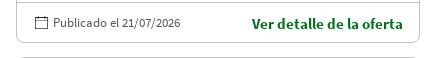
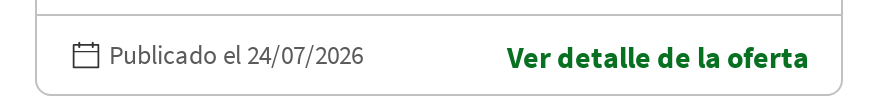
[53,14,180,31] Publicado el 21/07/2026 -> [109,38,363,72] Publicado el 24/07/2026

